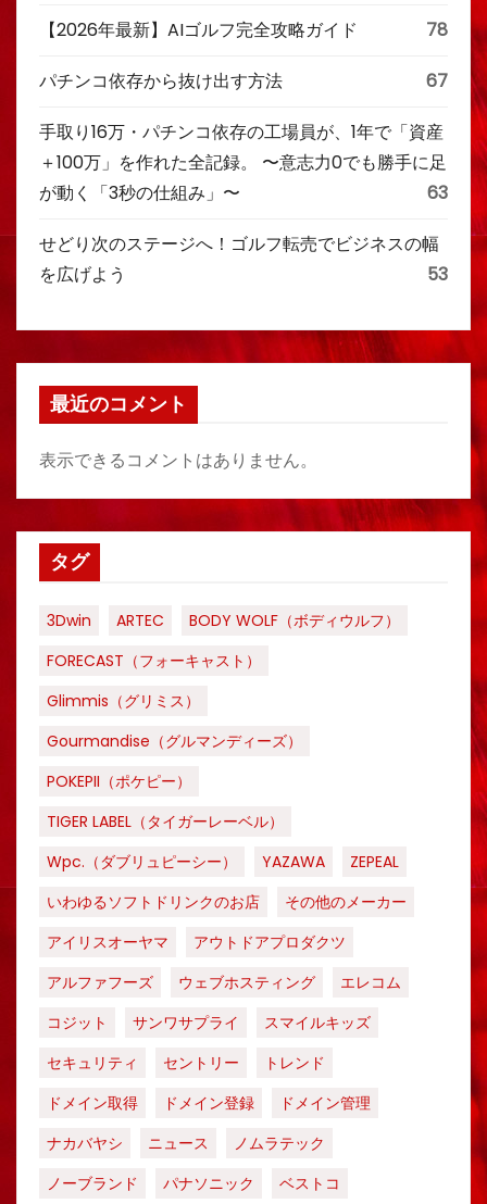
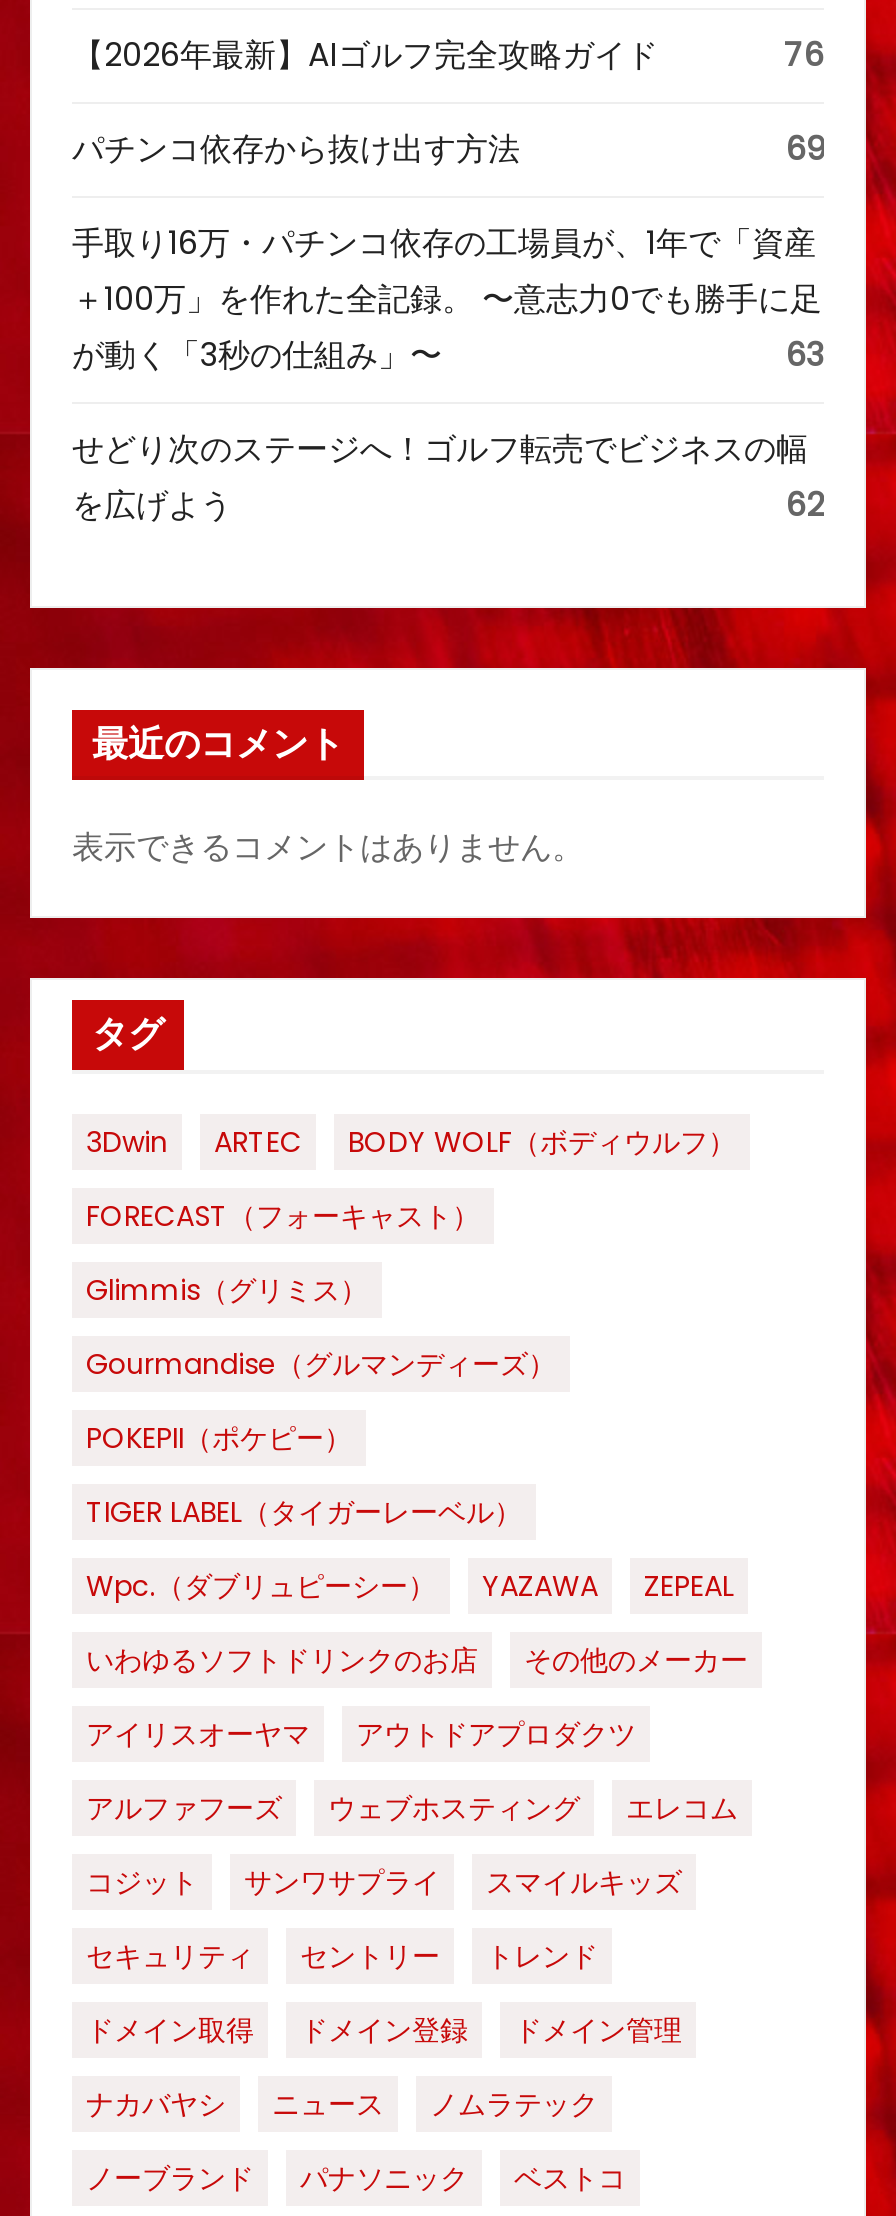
[426,17,448,42] 78 -> [784,32,824,78] 76
[426,68,448,93] 67 -> [786,126,824,172] 69
[427,262,448,287] 53 -> [786,482,824,528] 62

